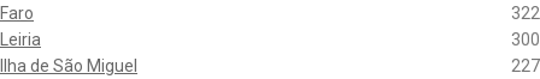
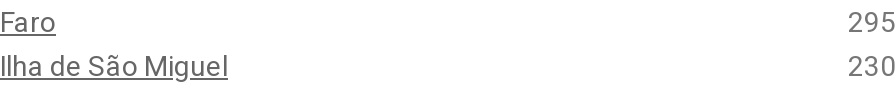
[0,4,540,49] 322 | Leiria | 300 -> [848,6,896,38] 295
[511,56,540,75] 227 -> [848,50,896,82] 230

